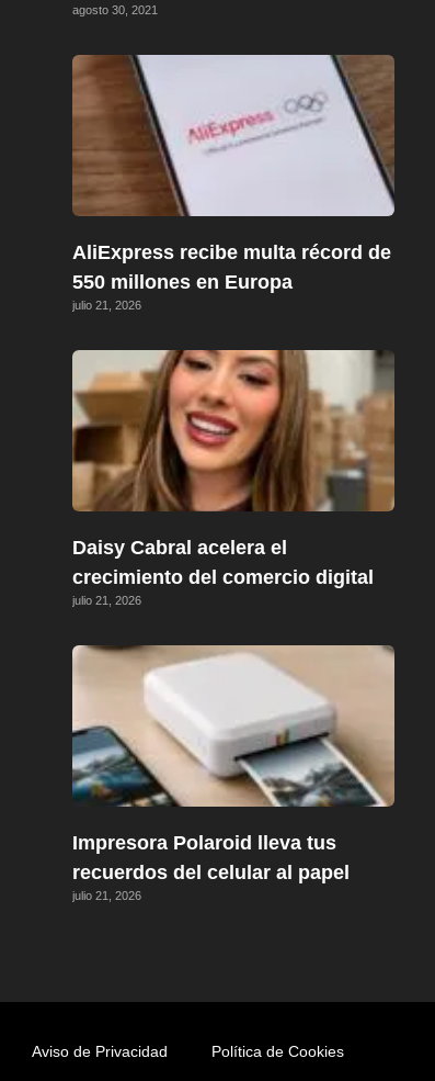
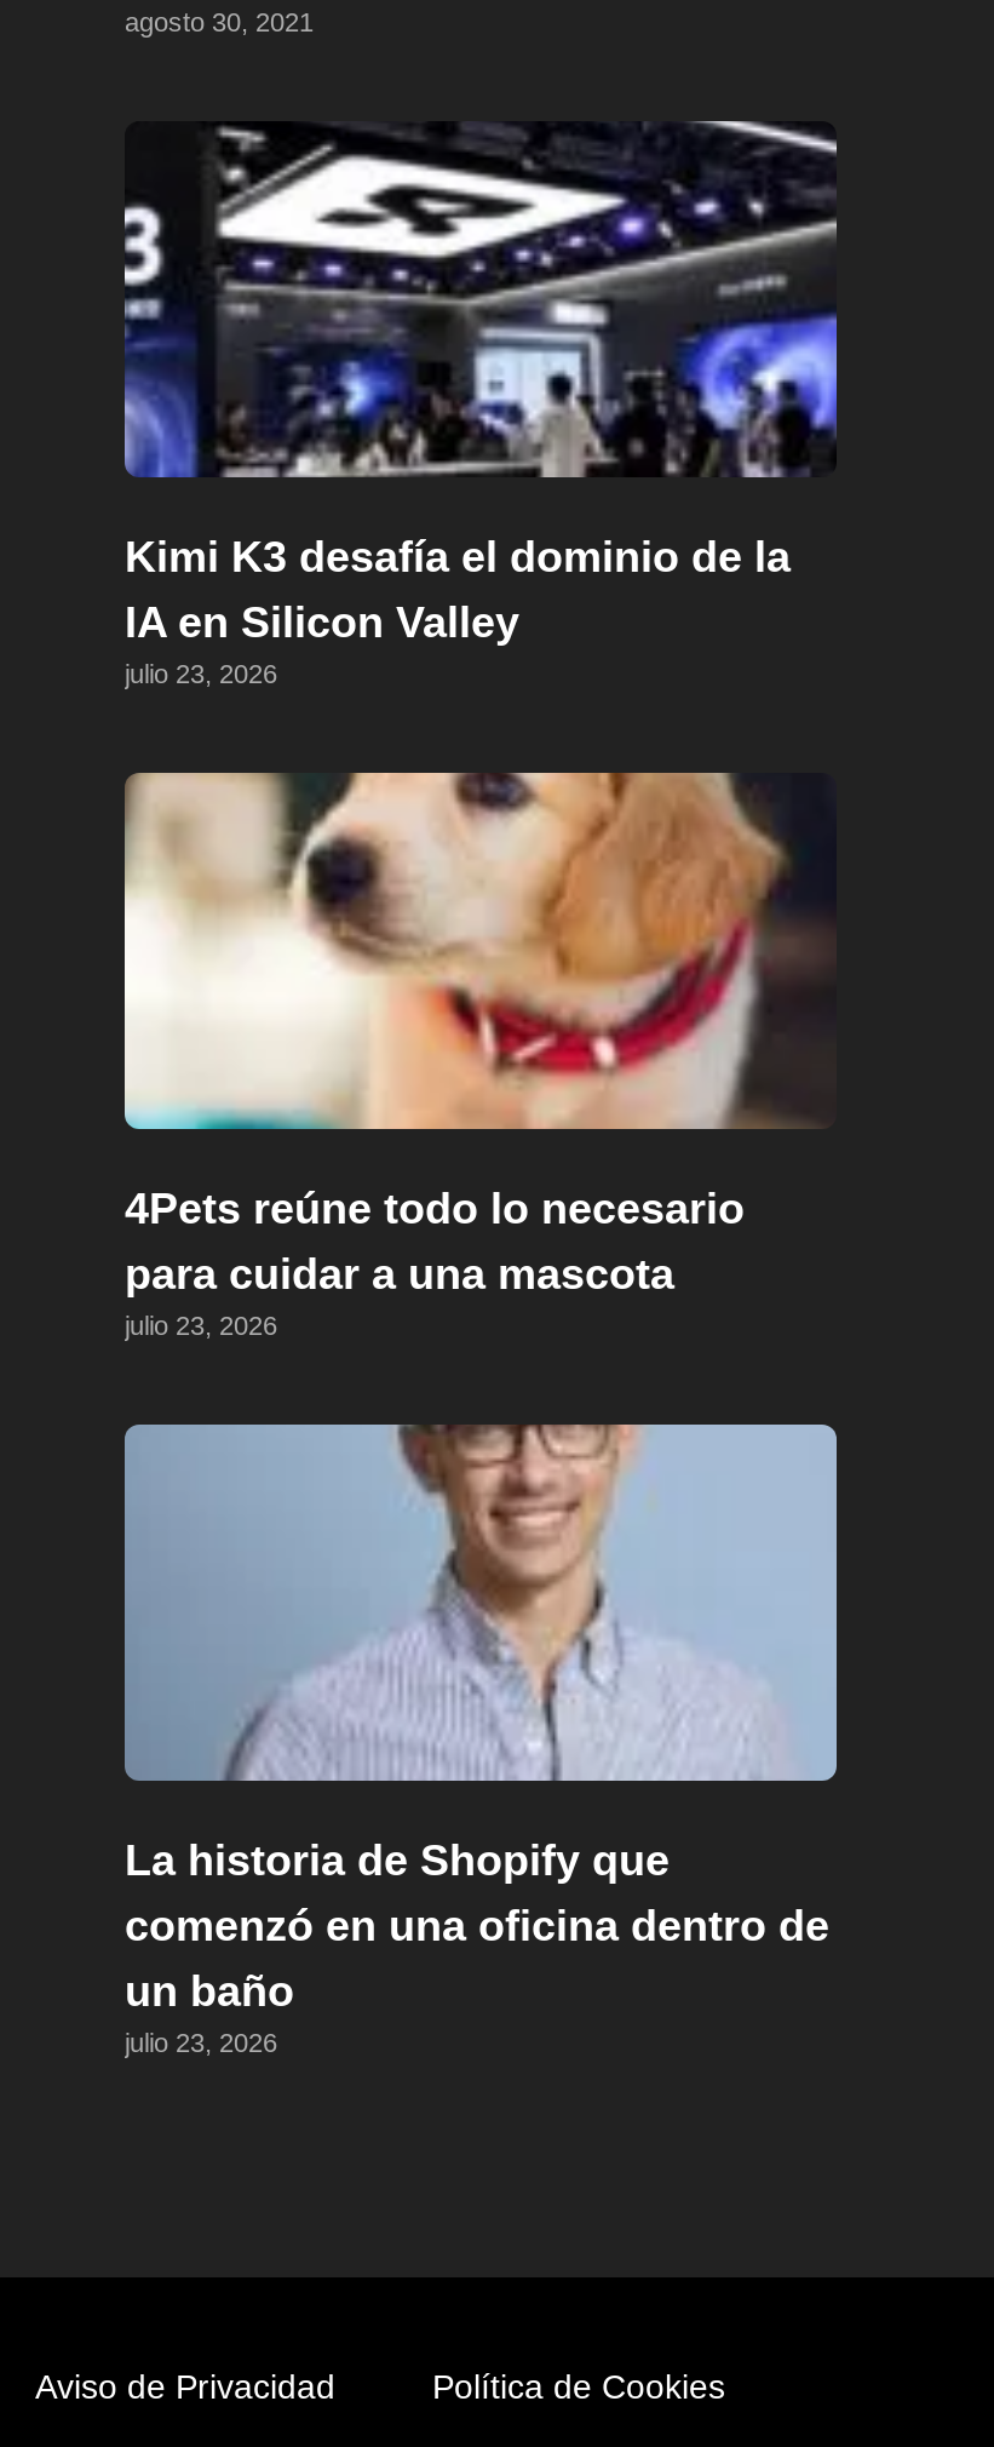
[71,54,396,312] [image] | AliExpress recibe multa récord de | 550 millones en Europa | julio 21, 2026 -> [122,121,839,689] [image] | Kimi K3 desafía el dominio de la | IA en Silicon Valley | julio 23, 2026
[71,349,396,607] [image] | Daisy Cabral acelera el | crecimiento del comercio digital | julio 21, 2026 -> [122,770,837,1340] [image] | 4Pets reúne todo lo necesario | para cuidar a una mascota | julio 23, 2026
[71,644,396,902] [image] | Impresora Polaroid lleva tus | recuerdos del celular al papel | julio 21, 2026 -> [122,1425,837,2057] [image] | La historia de Shopify que | comenzó en una oficina dentro de | un baño | julio 23, 2026

